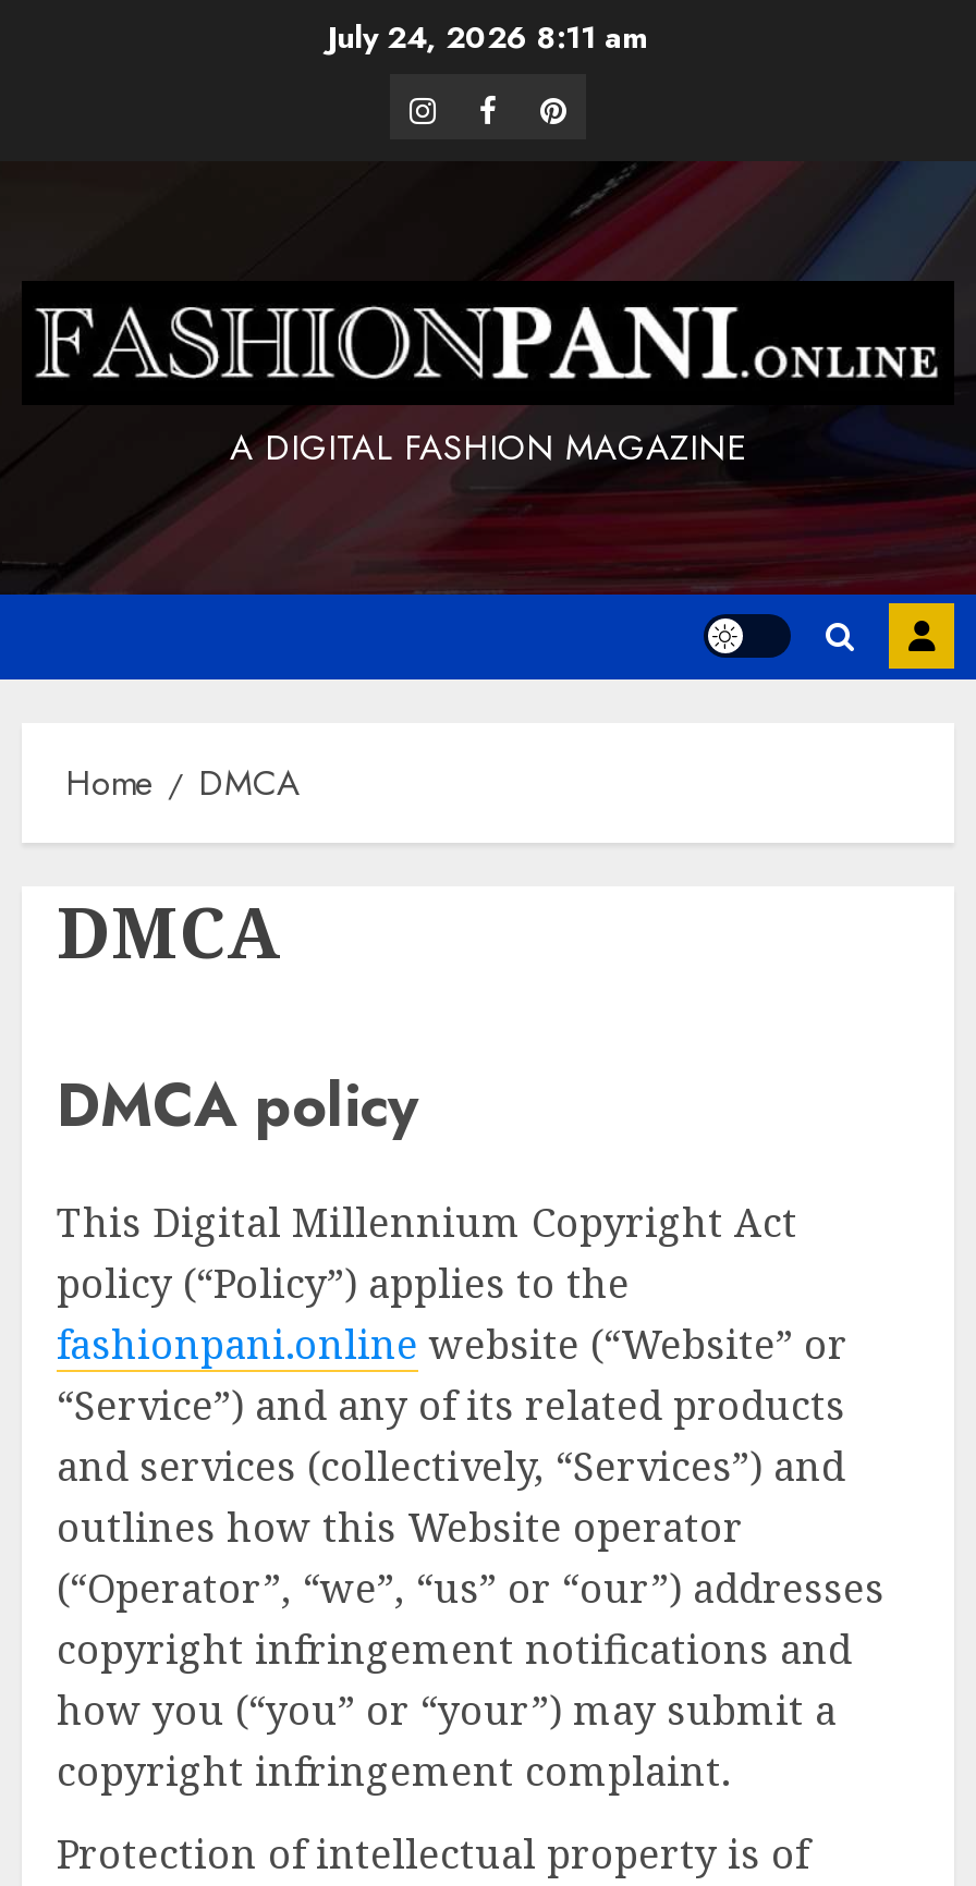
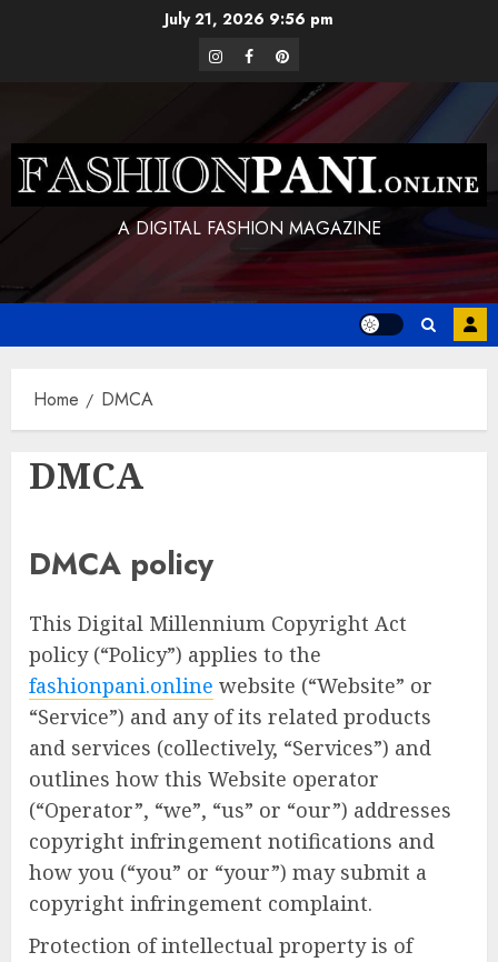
[328,15,648,59] July 24, 2026 8:11 am -> [165,8,333,30] July 21, 2026 9:56 pm

